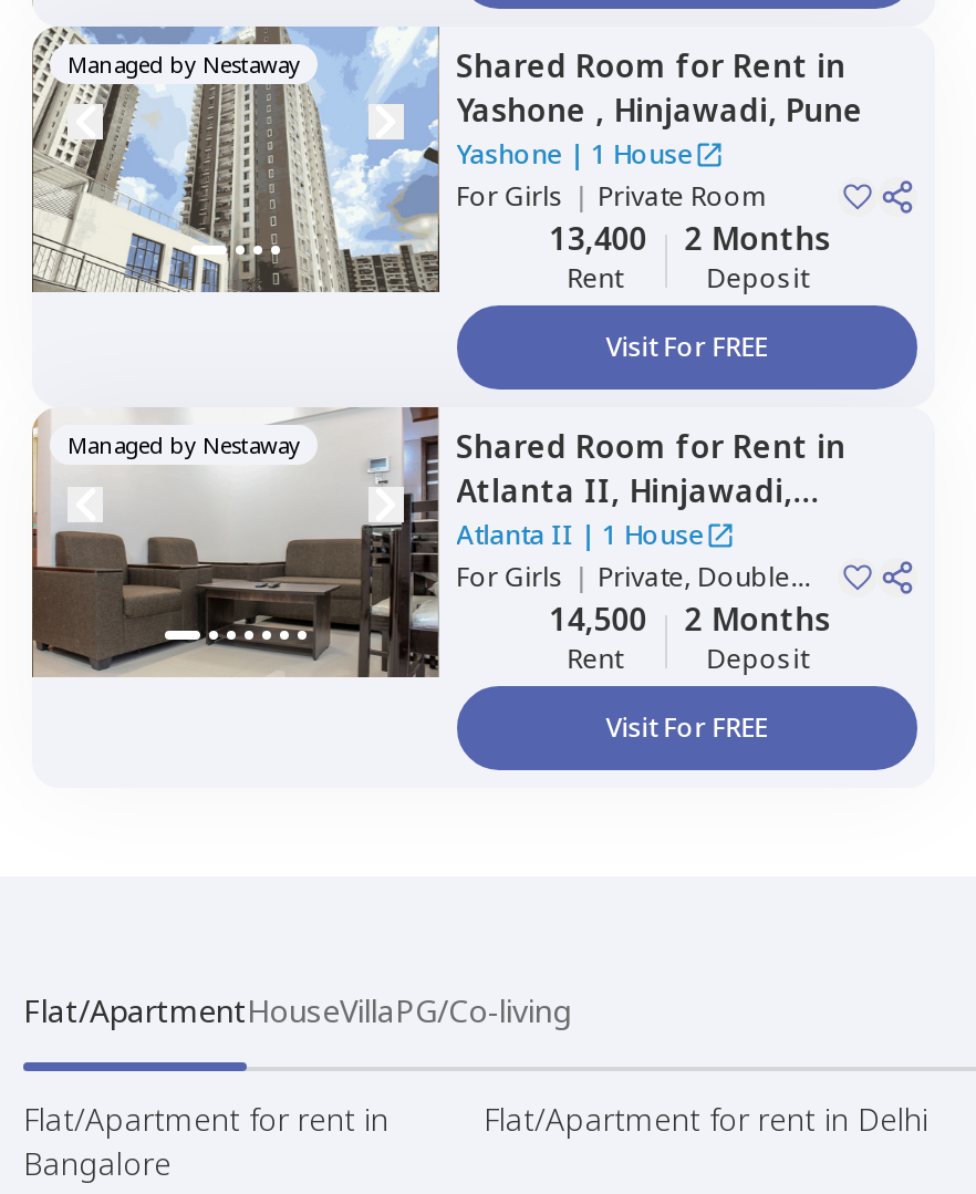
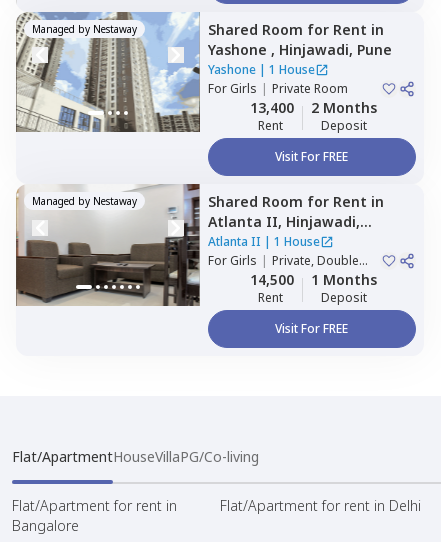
[685,598,831,640] 2 Months -> [311,270,377,289] 1 Months

